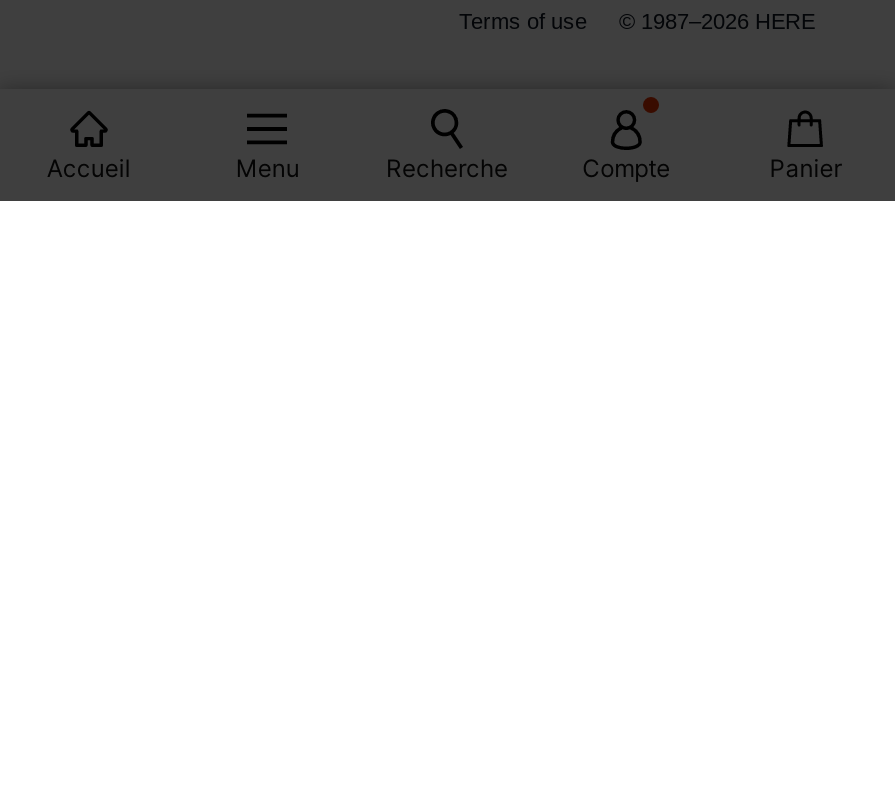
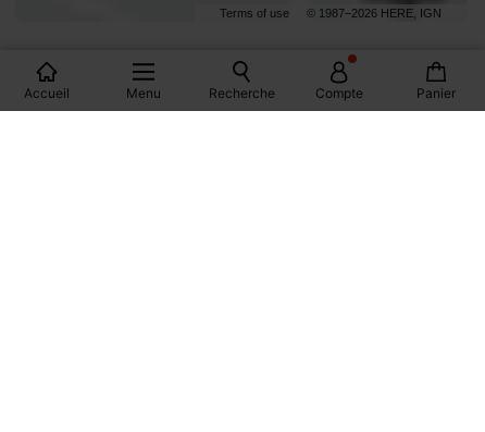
[459,10,815,34] Terms of use © 1987–2026 HERE -> [220,7,442,20] Terms of use © 1987–2026 HERE, IGN

